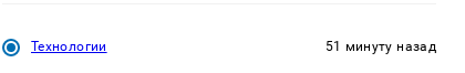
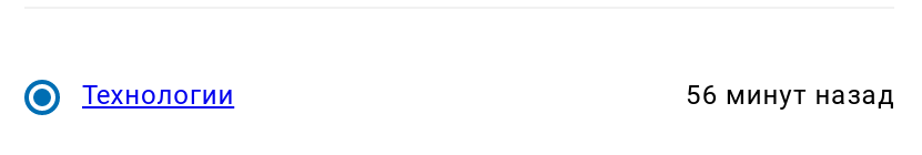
[325,39,436,54] 51 минуту назад -> [686,80,894,111] 56 минут назад

